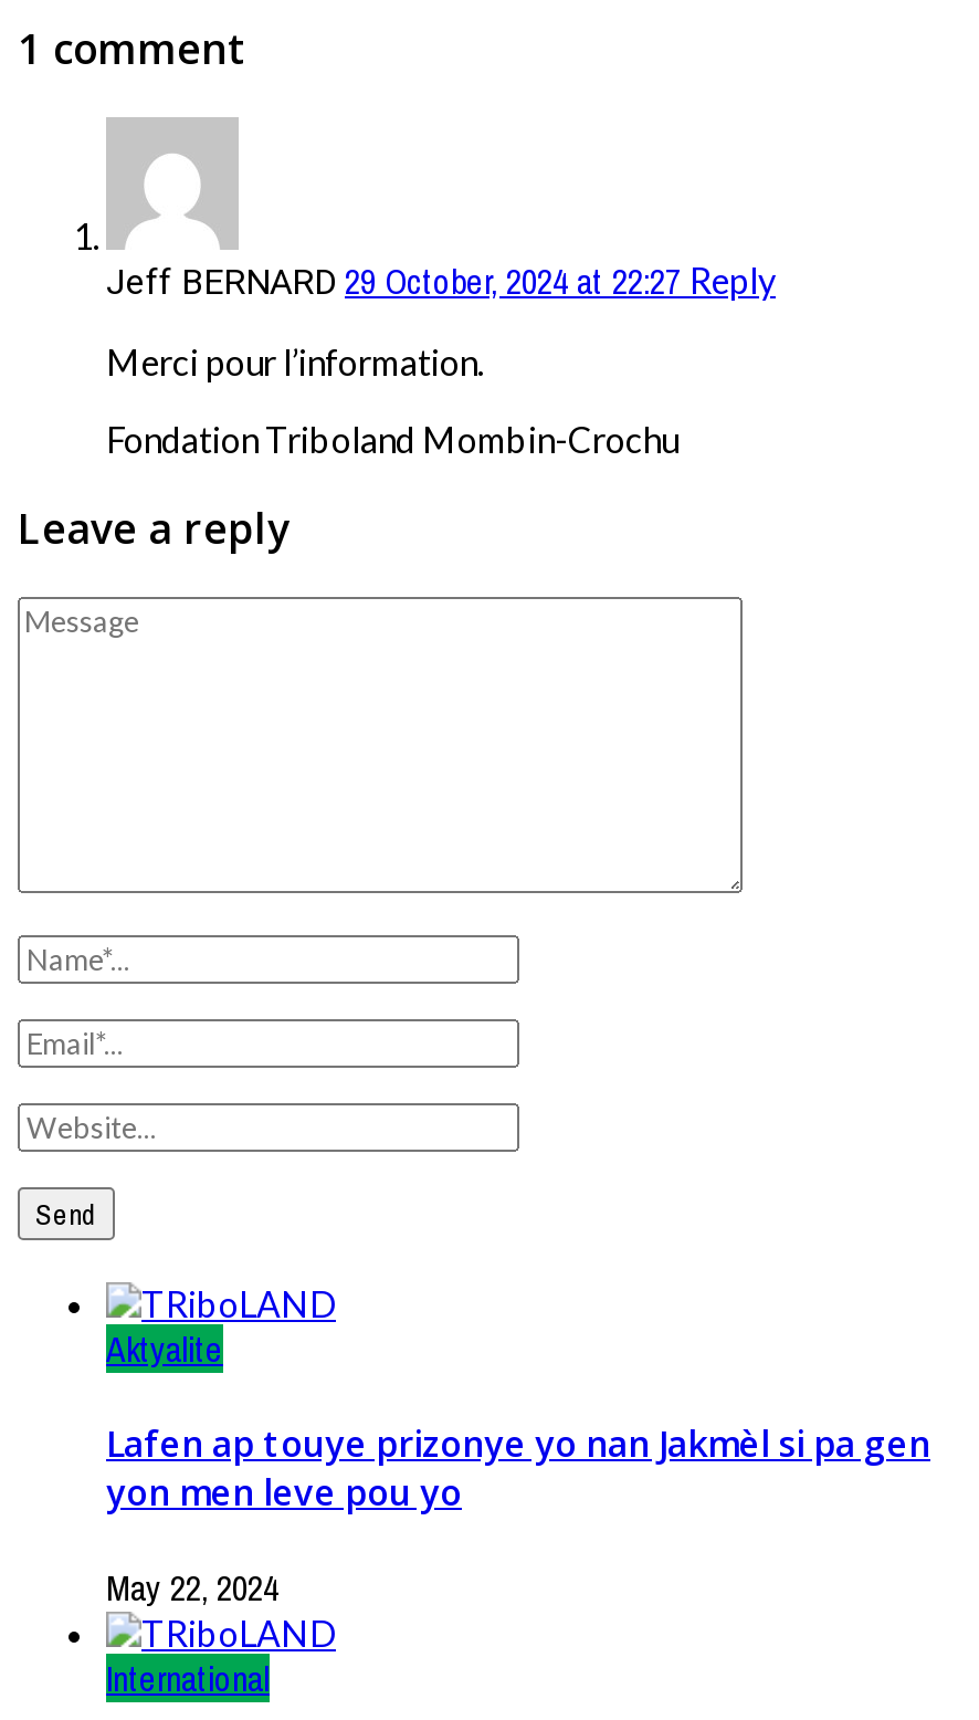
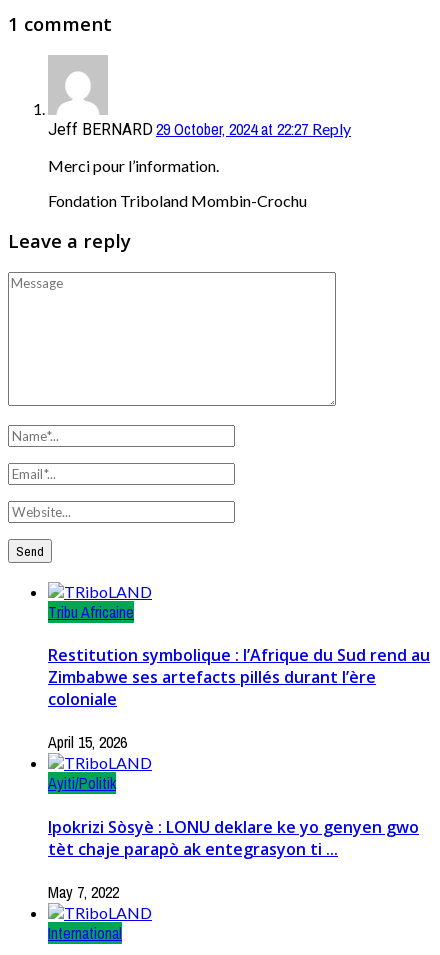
[106,1324,930,1612] Aktyalite | Lafen ap touye prizonye yo nan Jakmèl si pa gen | yon men leve pou yo | May 22, 2024 -> [48,601,430,903] Tribu Africaine | Restitution symbolique : l’Afrique du Sud rend au | Zimbabwe ses artefacts pillés durant l’ère | coloniale | April 15, 2026 | Ayiti/Politik | Ipokrizi Sòsyè : LONU deklare ke yo genyen gwo | tèt chaje parapò ak entegrasyon ti ... | May 7, 2022

